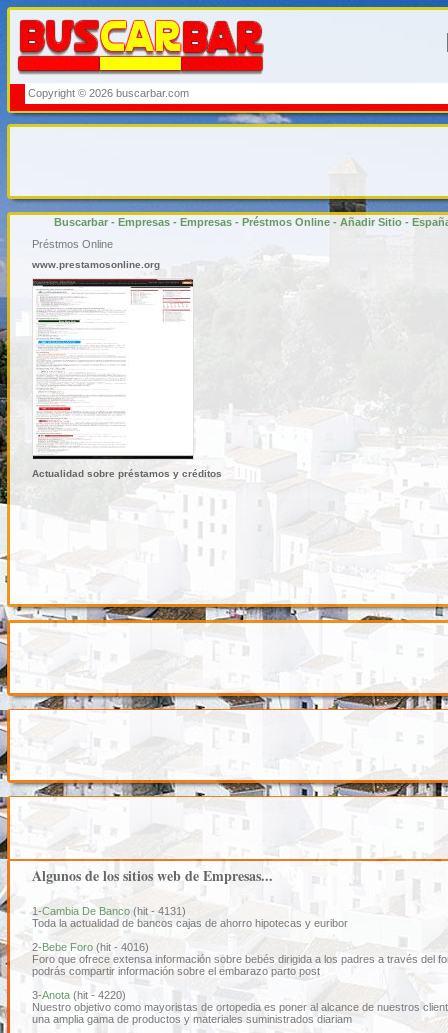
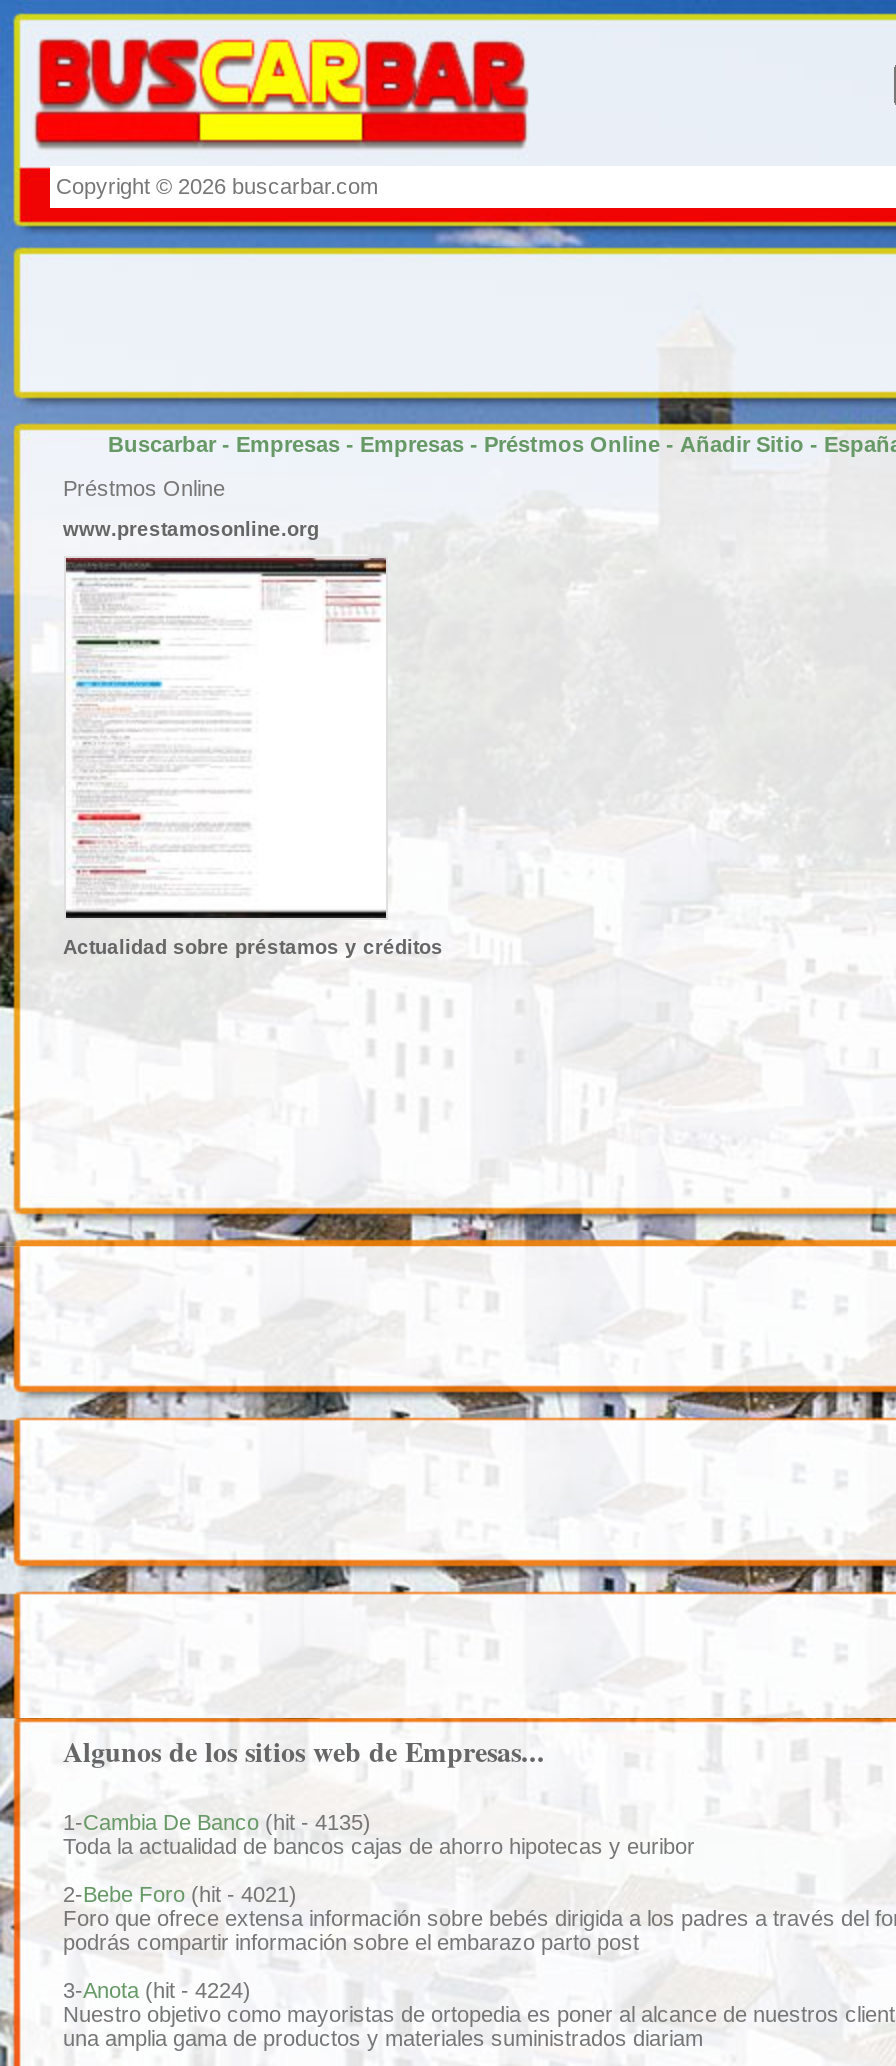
[31,905,185,917] 1-Cambia De Banco (hit - 4131) -> [63,1809,371,1833] 1-Cambia De Banco (hit - 4135)
[31,941,148,953] 2-Bebe Foro (hit - 4016) -> [63,1881,297,1905] 2-Bebe Foro (hit - 4021)
[31,989,125,1001] 3-Anota (hit - 4220) -> [63,1977,251,2001] 3-Anota (hit - 4224)

